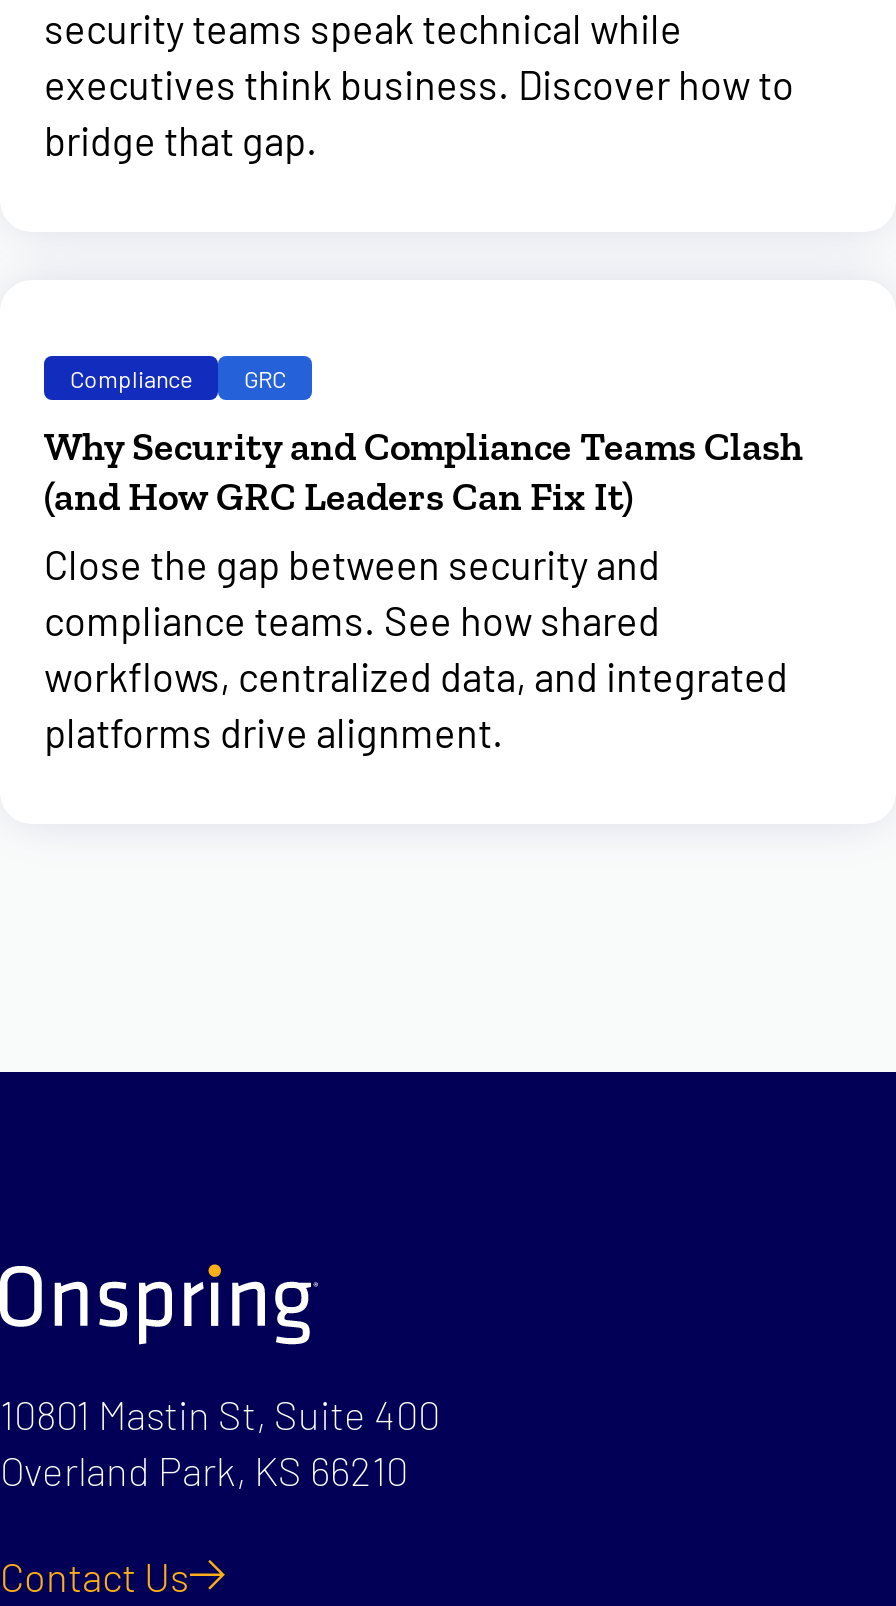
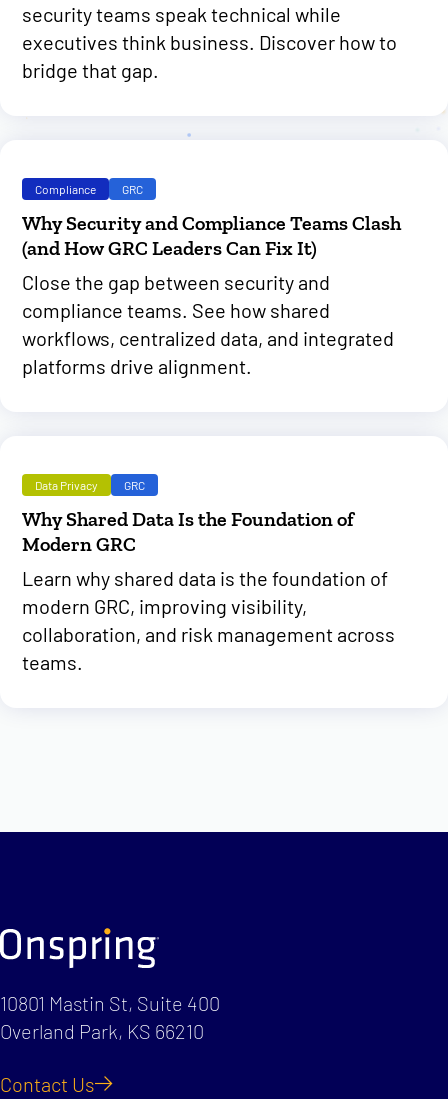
none -> [22,478,395,674] Data Privacy | GRC | Why Shared Data Is the Foundation of | Modern GRC | Learn why shared data is the foundation of | modern GRC, improving visibility, | collaboration, and risk management across | teams.

